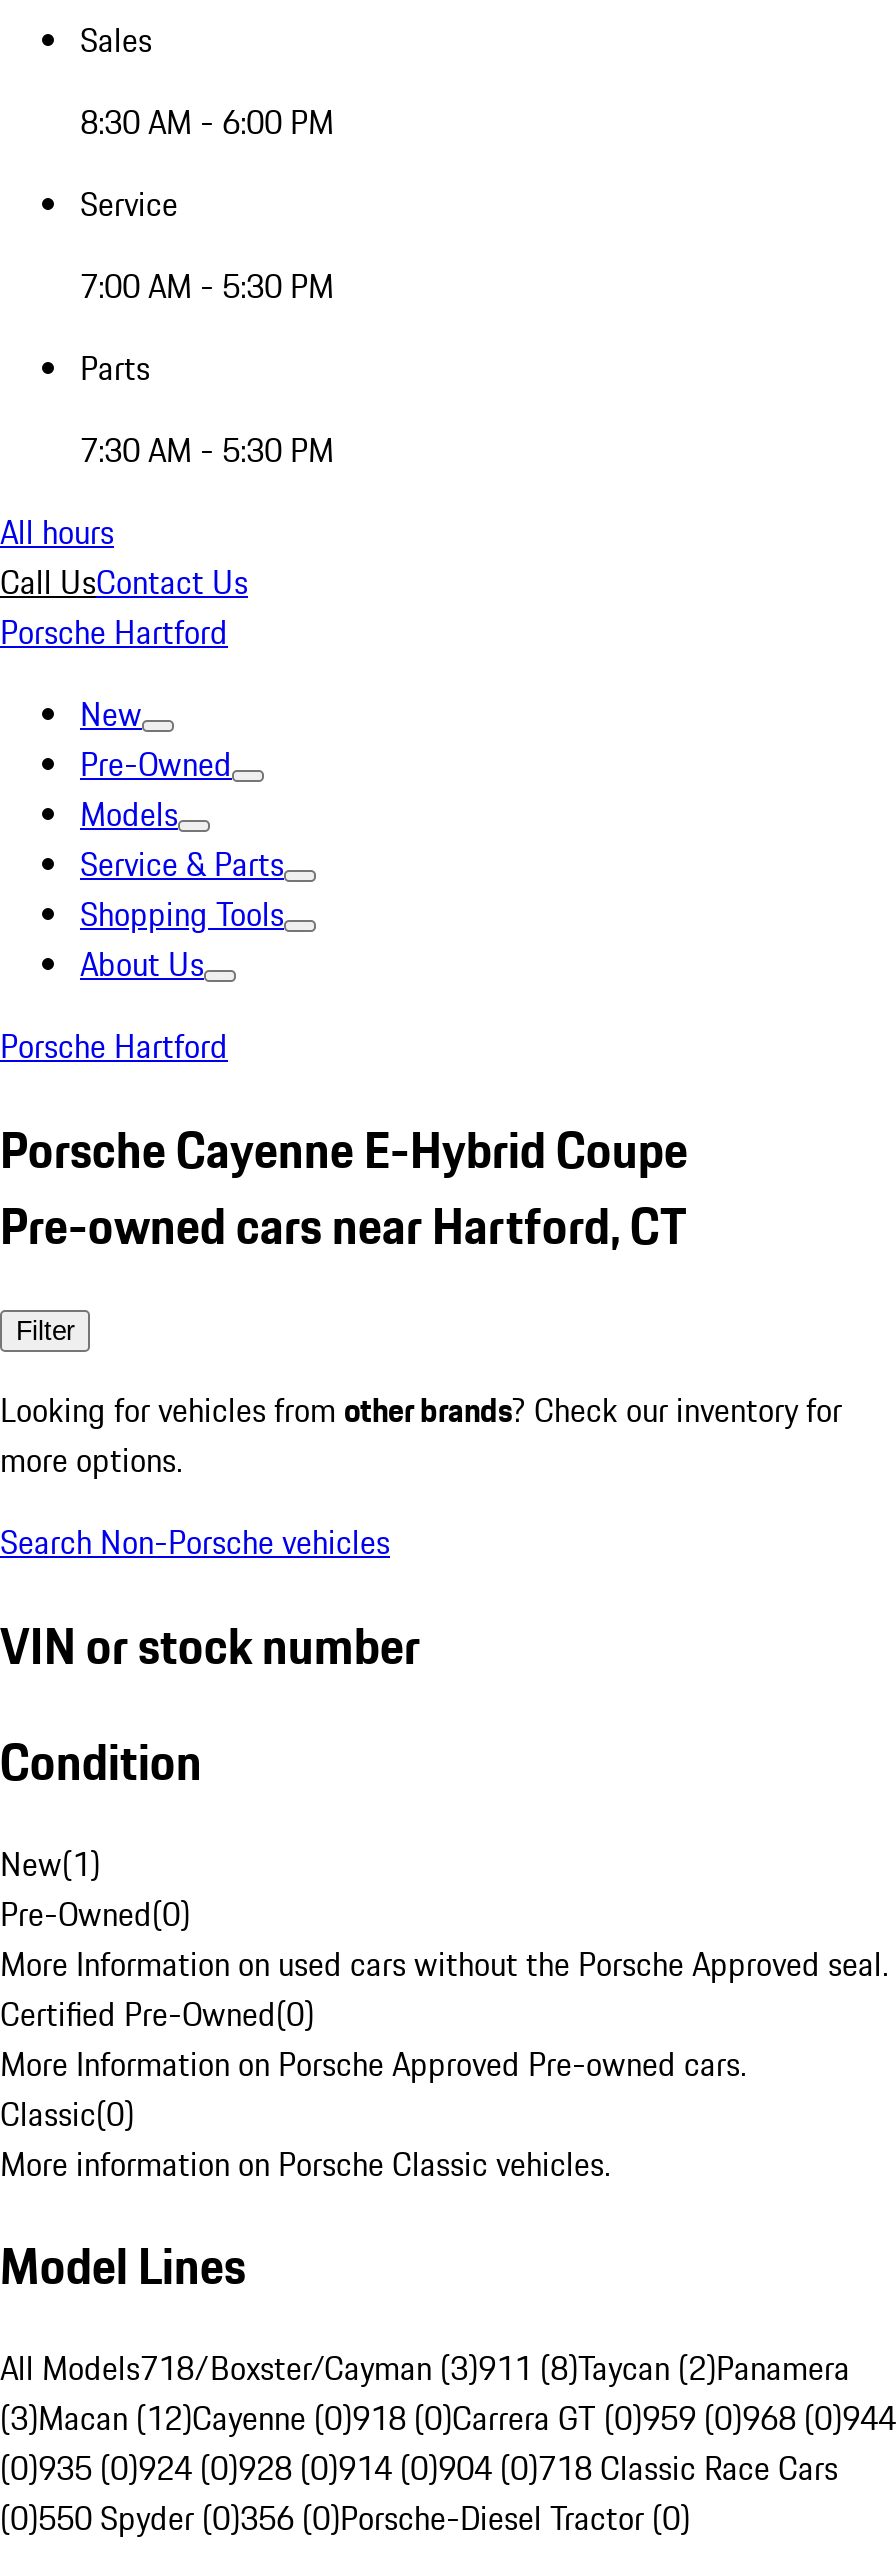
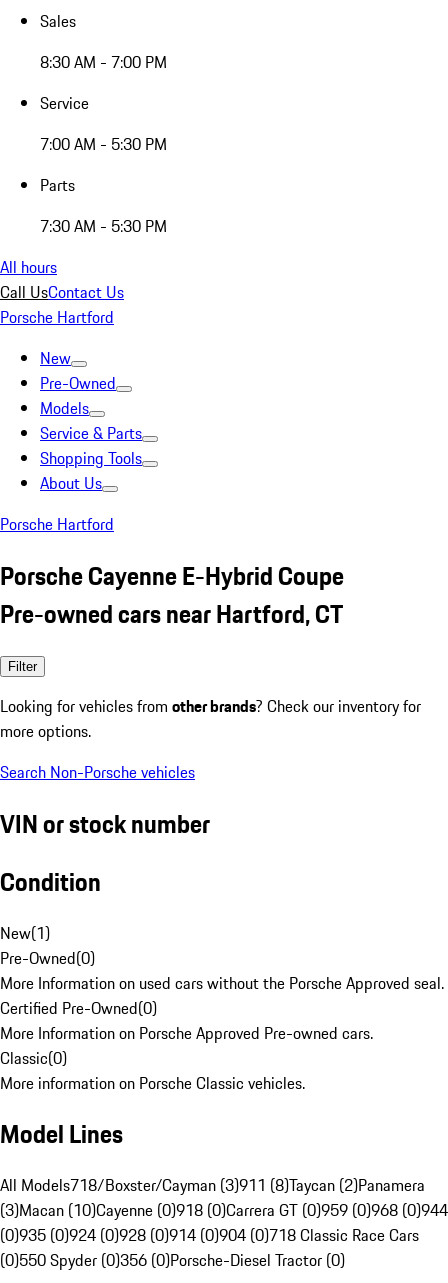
[80,98,334,146] 8:30 AM - 6:00 PM -> [40,50,167,74] 8:30 AM - 7:00 PM
[0,2395,896,2443] (3)Macan (12)Cayenne (0)918 (0)Carrera GT (0)959 (0)968 (0)944 -> [0,1198,448,1222] (3)Macan (10)Cayenne (0)918 (0)Carrera GT (0)959 (0)968 (0)944

